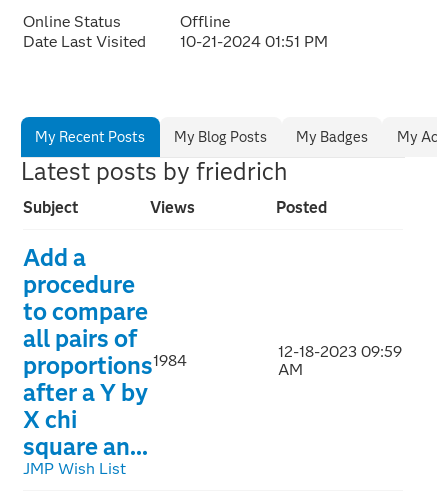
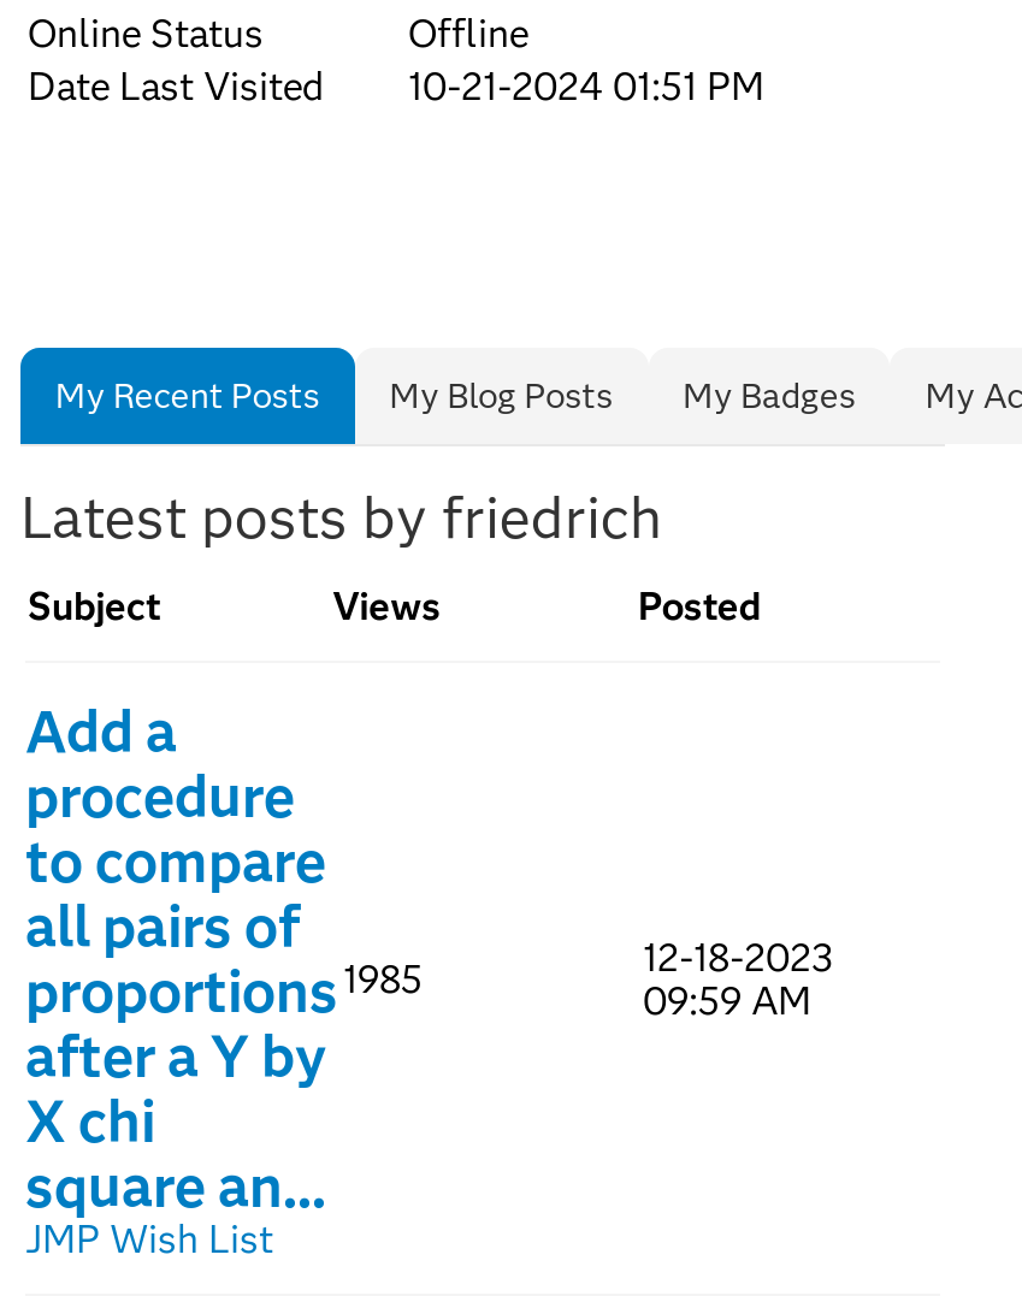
[153,342,402,379] 1984 | 12-18-2023 09:59 | AM -> [343,935,833,1024] 1985 | 12-18-2023 | 09:59 AM

